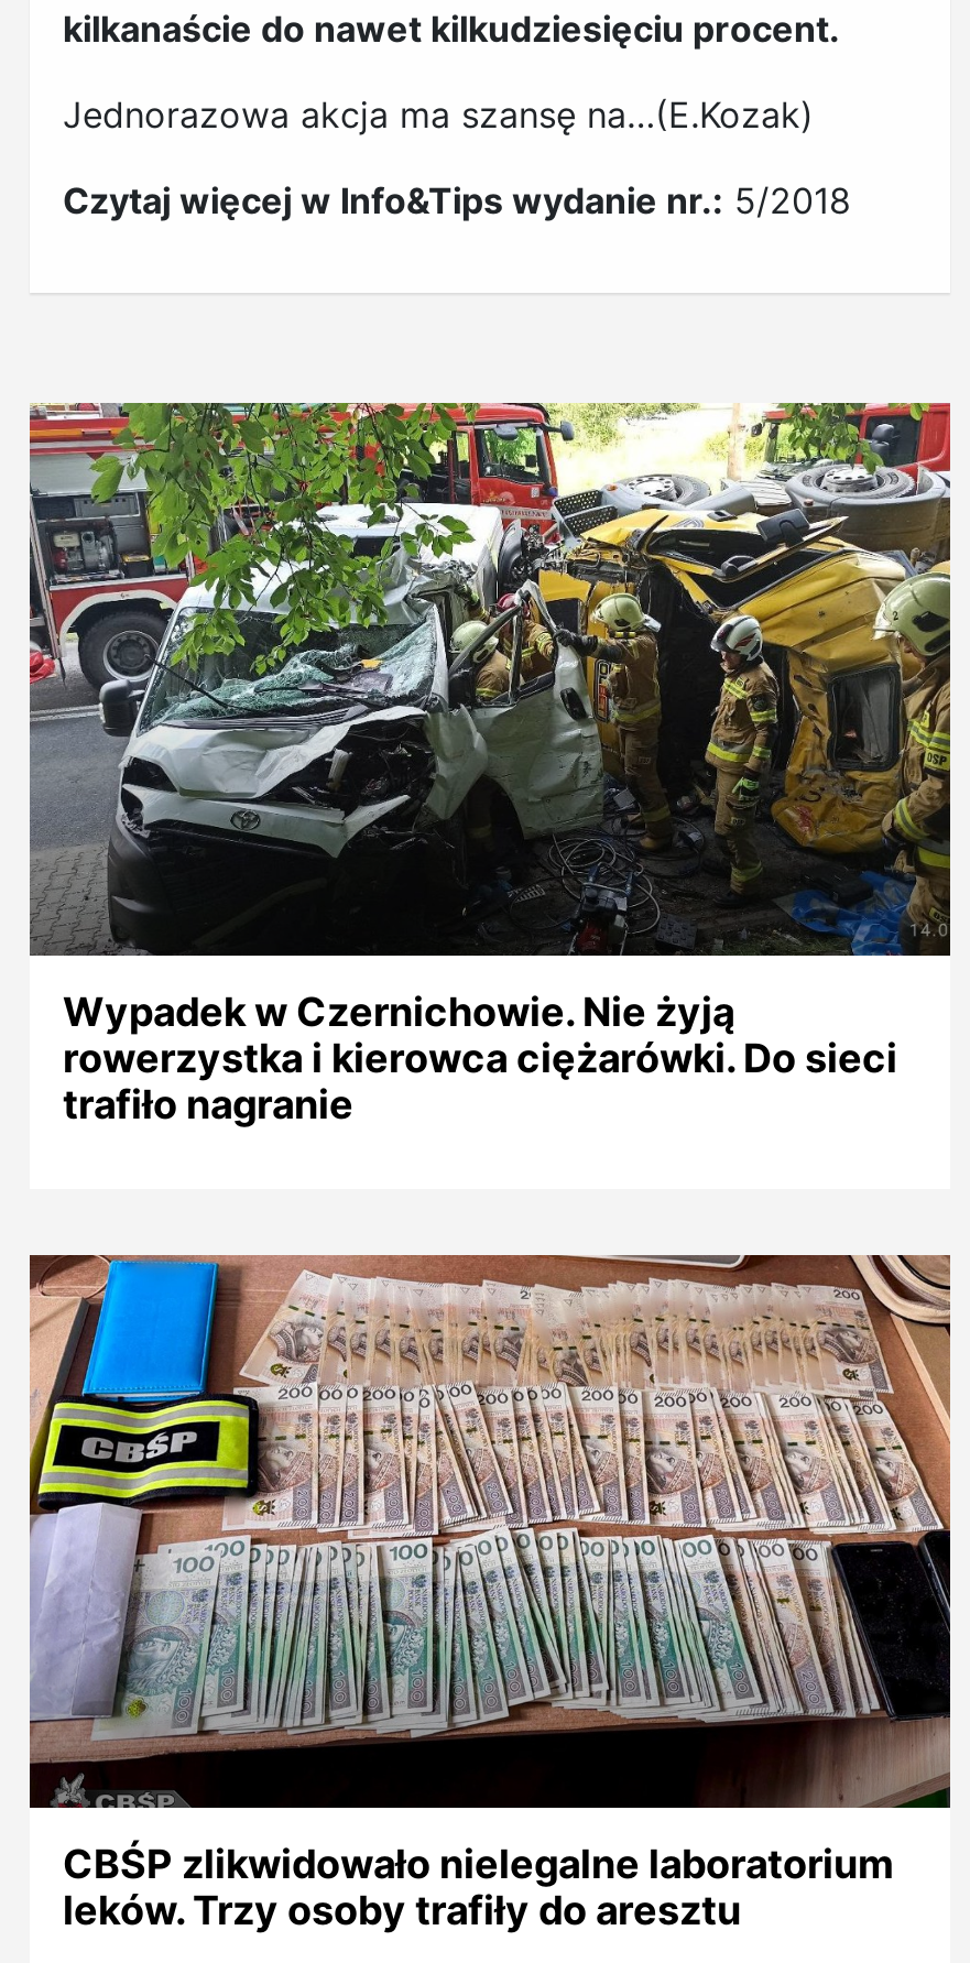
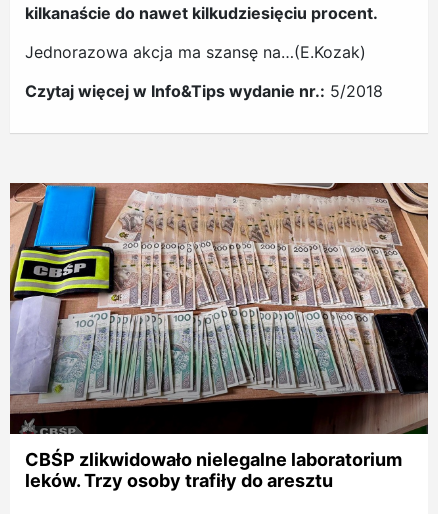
[28,401,952,1127] [image] | Wypadek w Czernichowie. Nie żyją | rowerzystka i kierowca ciężarówki. Do sieci | trafiło nagranie -> none

